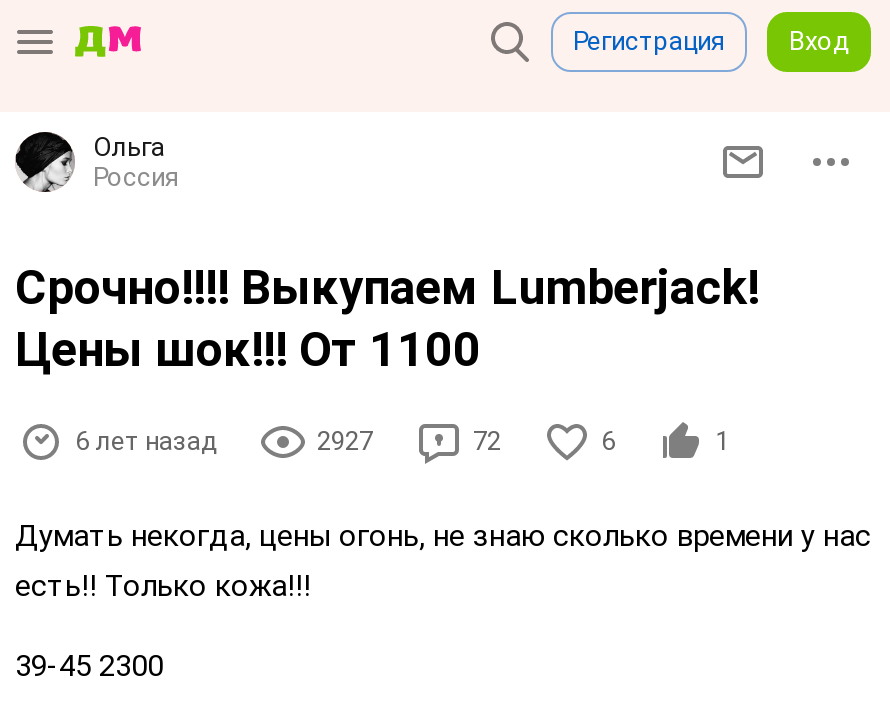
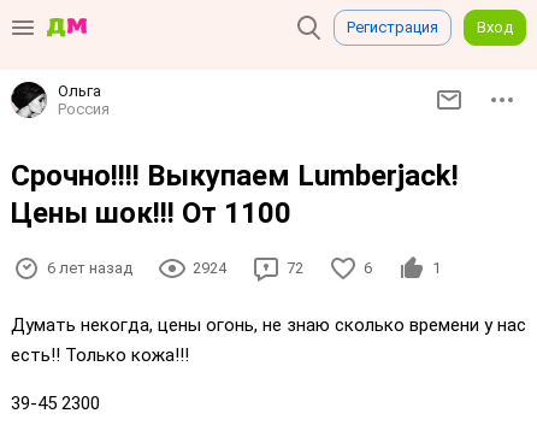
[317,426,373,456] 2927 -> [193,259,226,277] 2924

